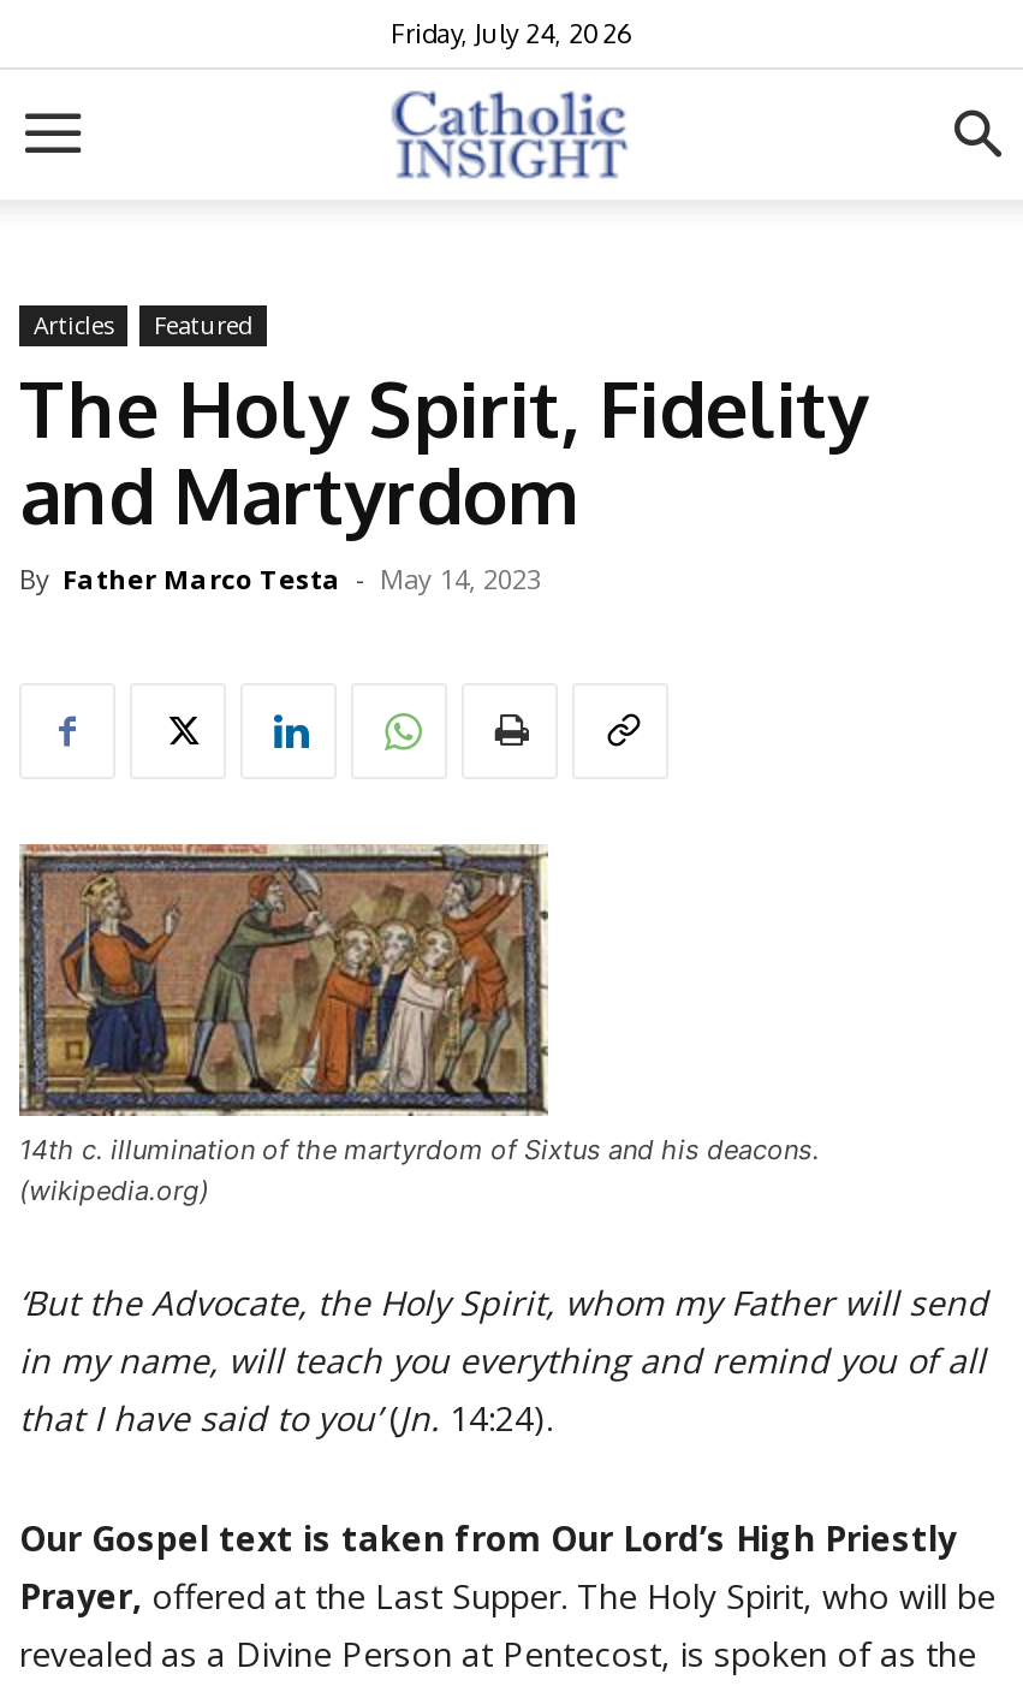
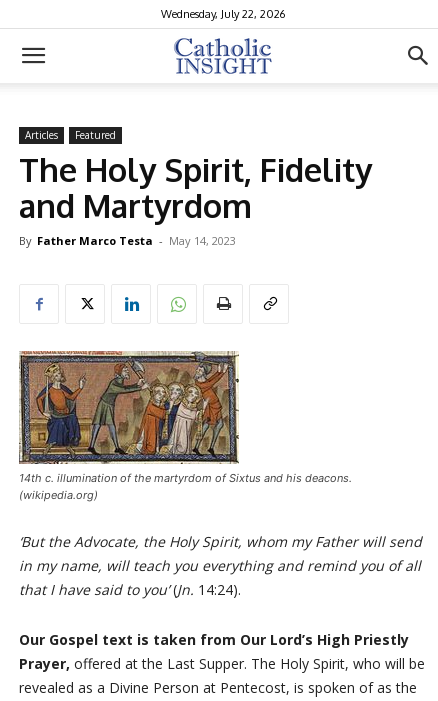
[391,17,629,51] Friday, July 24, 2026 -> [161,7,285,21] Wednesday, July 22, 2026

